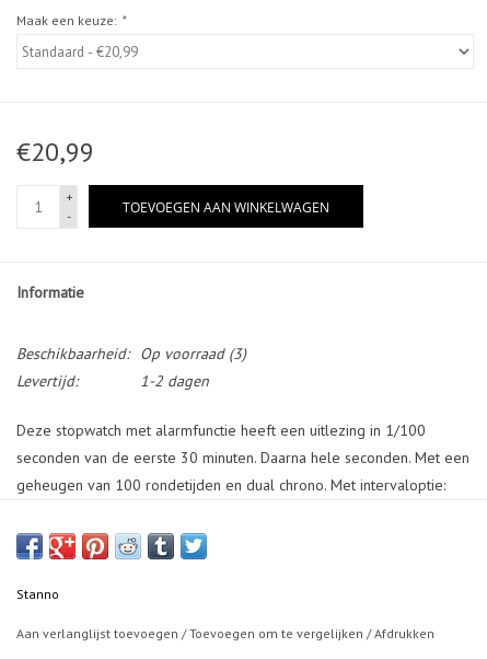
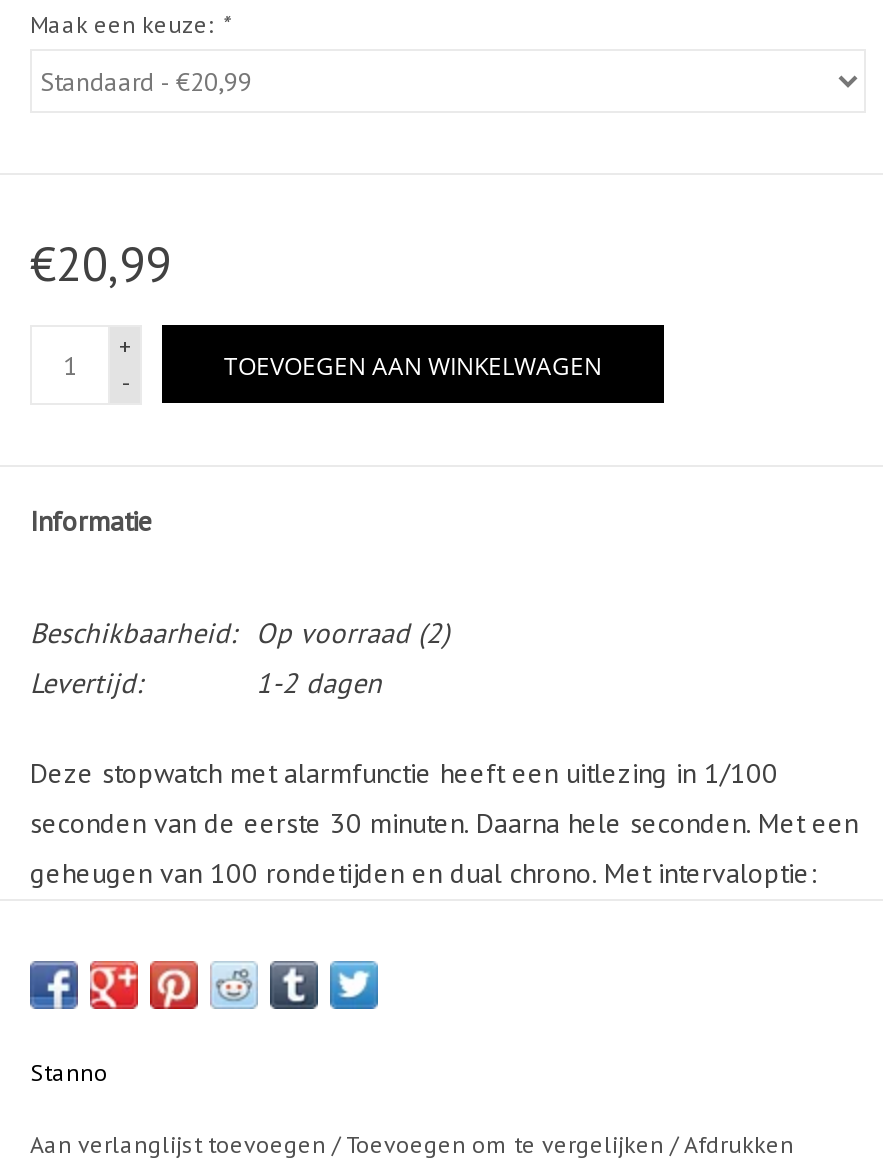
[16,344,246,364] Beschikbaarheid: Op voorraad (3) -> [30,616,450,652] Beschikbaarheid: Op voorraad (2)

